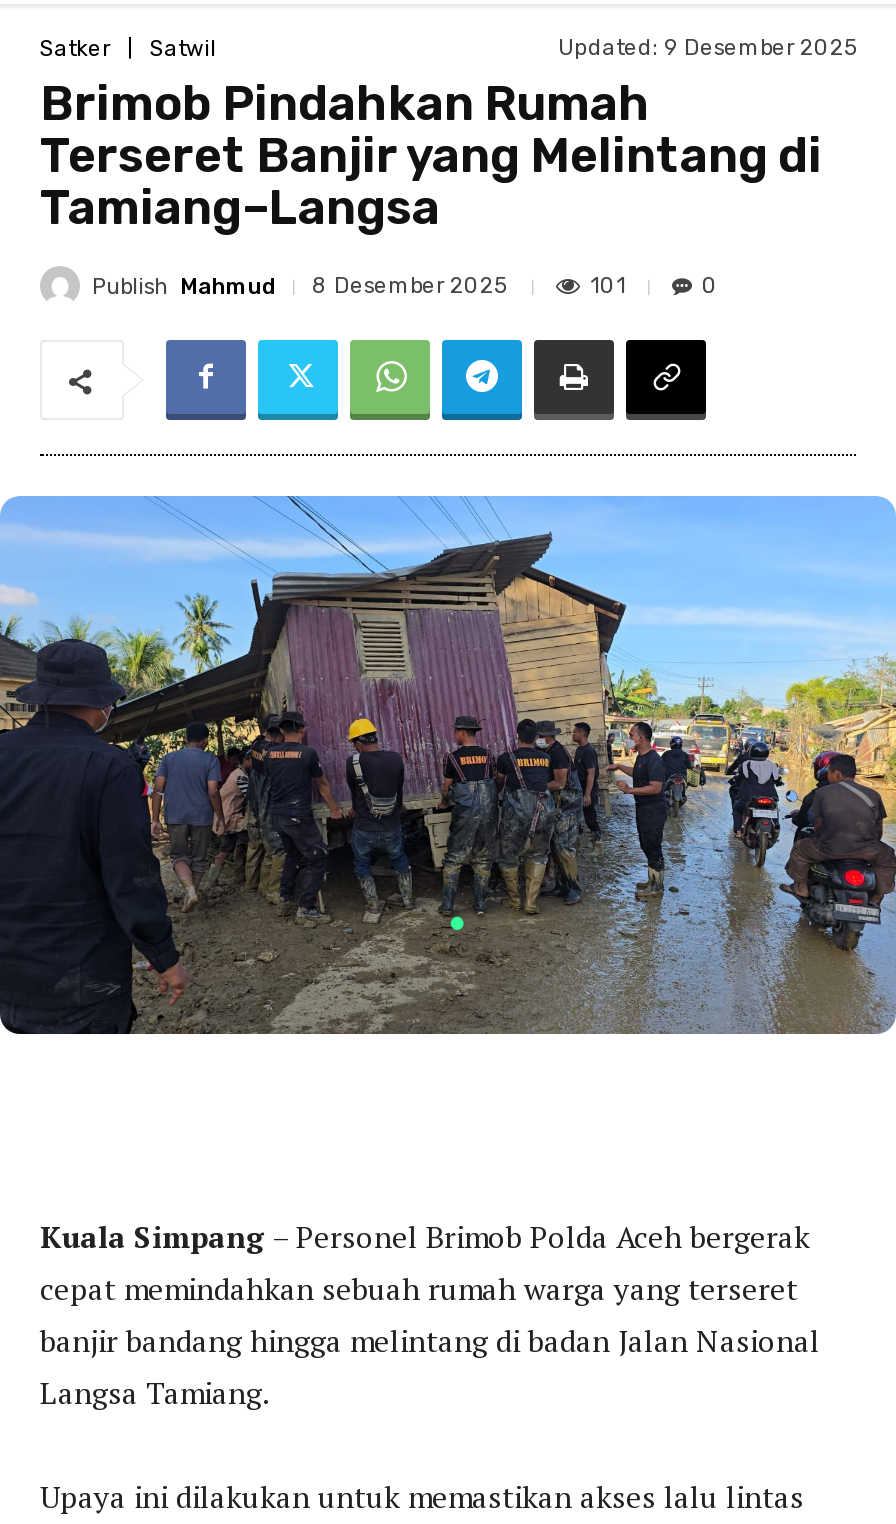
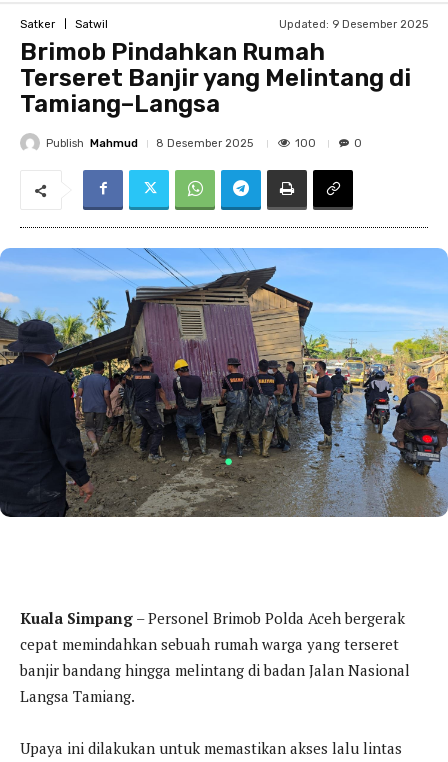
[590,274,626,300] 101 -> [295,137,316,150] 100

